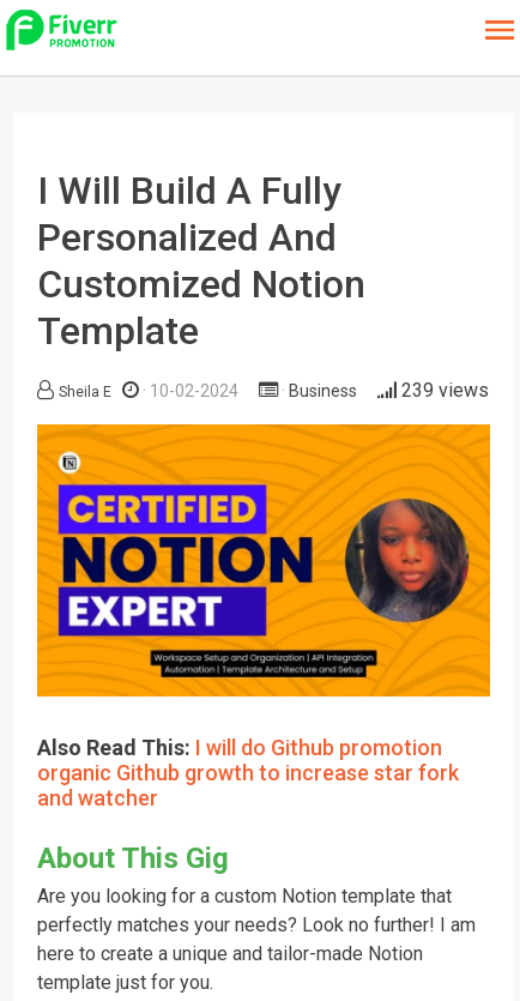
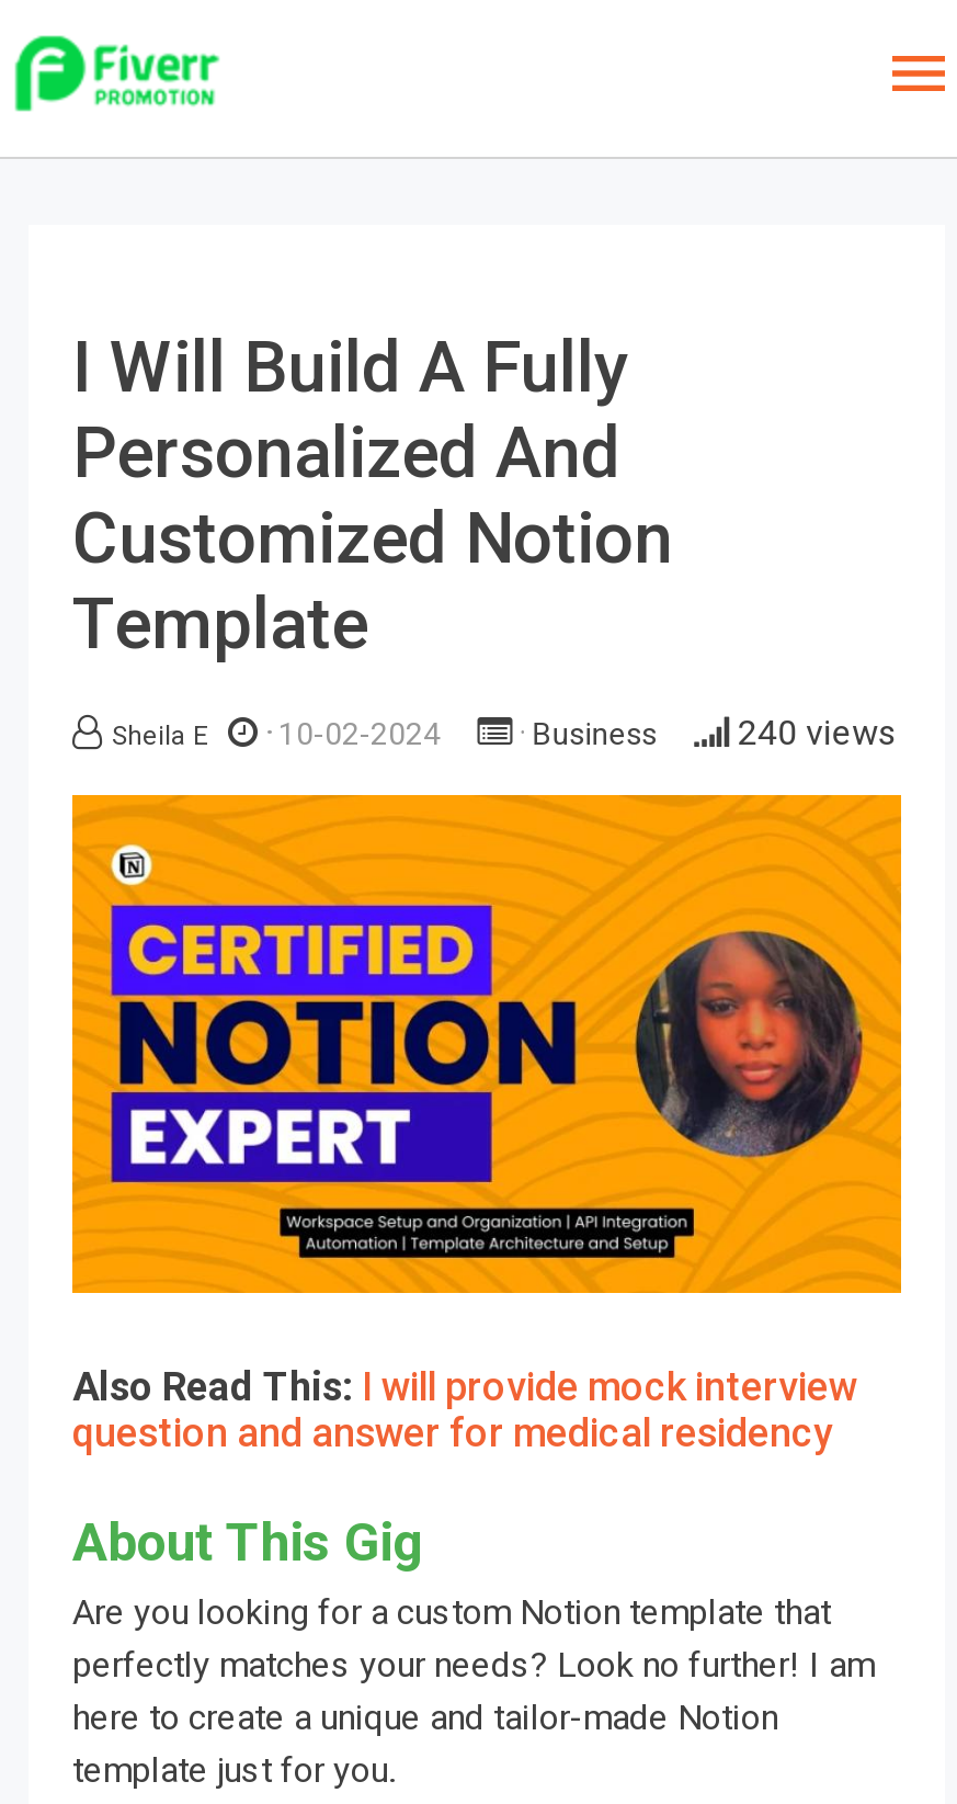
[396,379,488,402] 239 views -> [729,712,898,753] 240 views
[37,735,459,811] Also Read This: I will do Github promotion | organic Github growth to increase star fork | and watcher -> [72,1364,857,1456] Also Read This: I will provide mock interview | question and answer for medical residency

